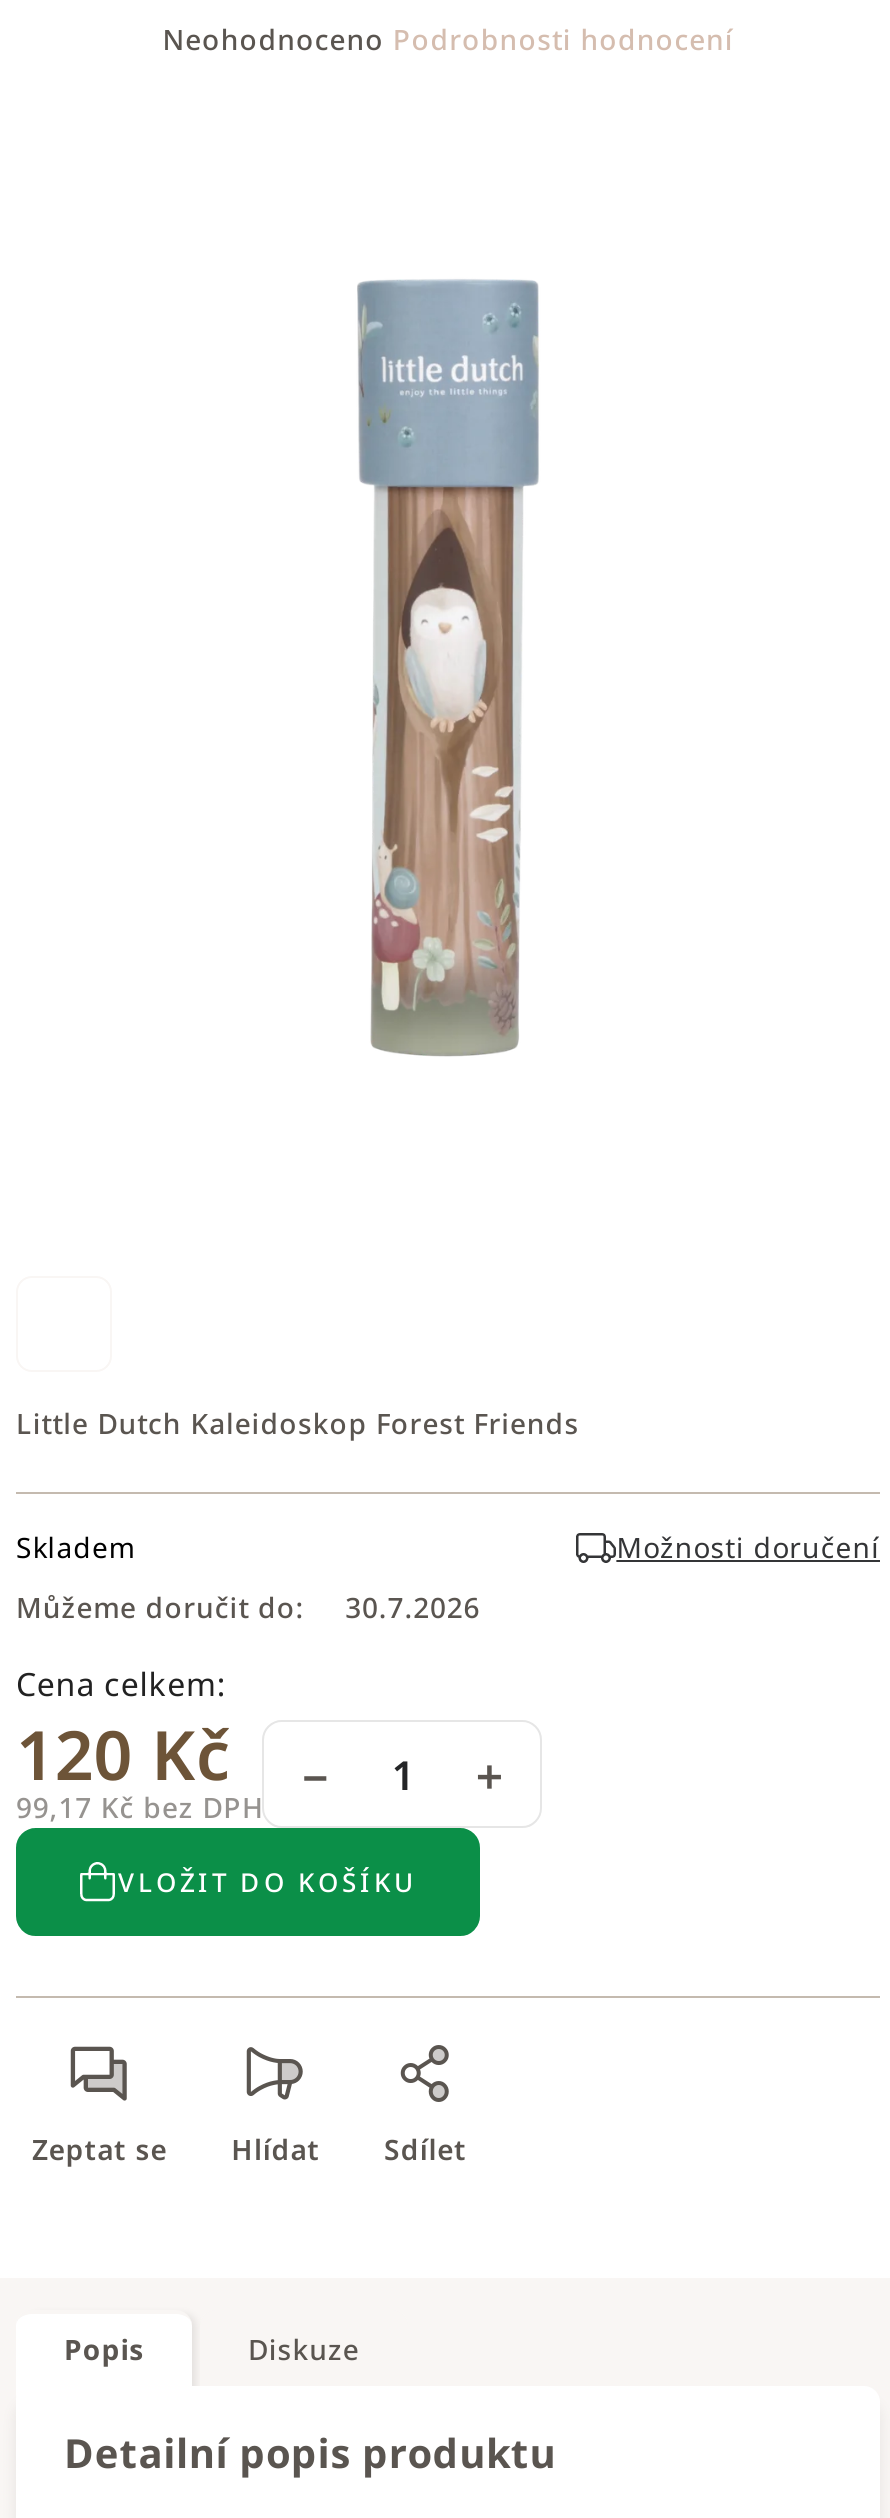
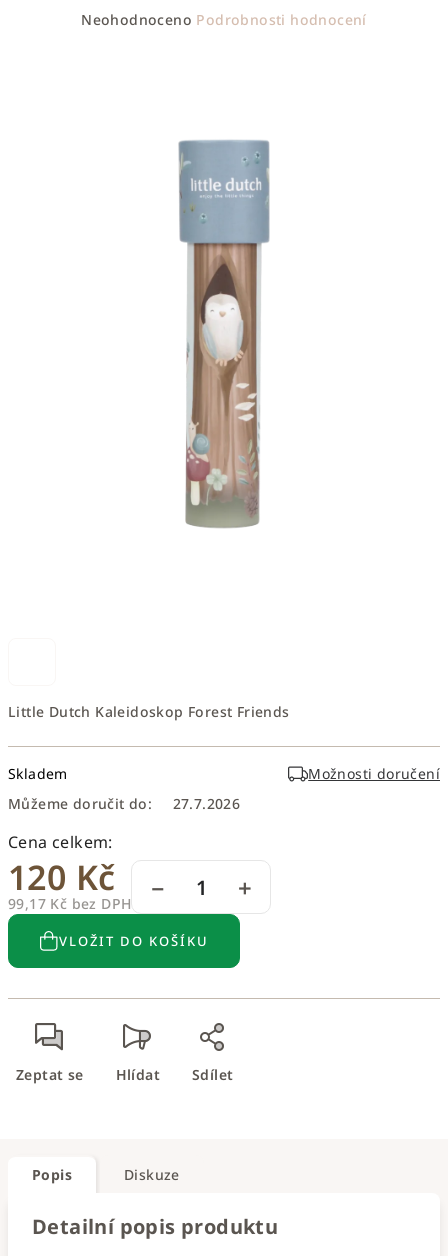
[16,1588,480,1626] Můžeme doručit do: 30.7.2026 -> [8,794,240,813] Můžeme doručit do: 27.7.2026

